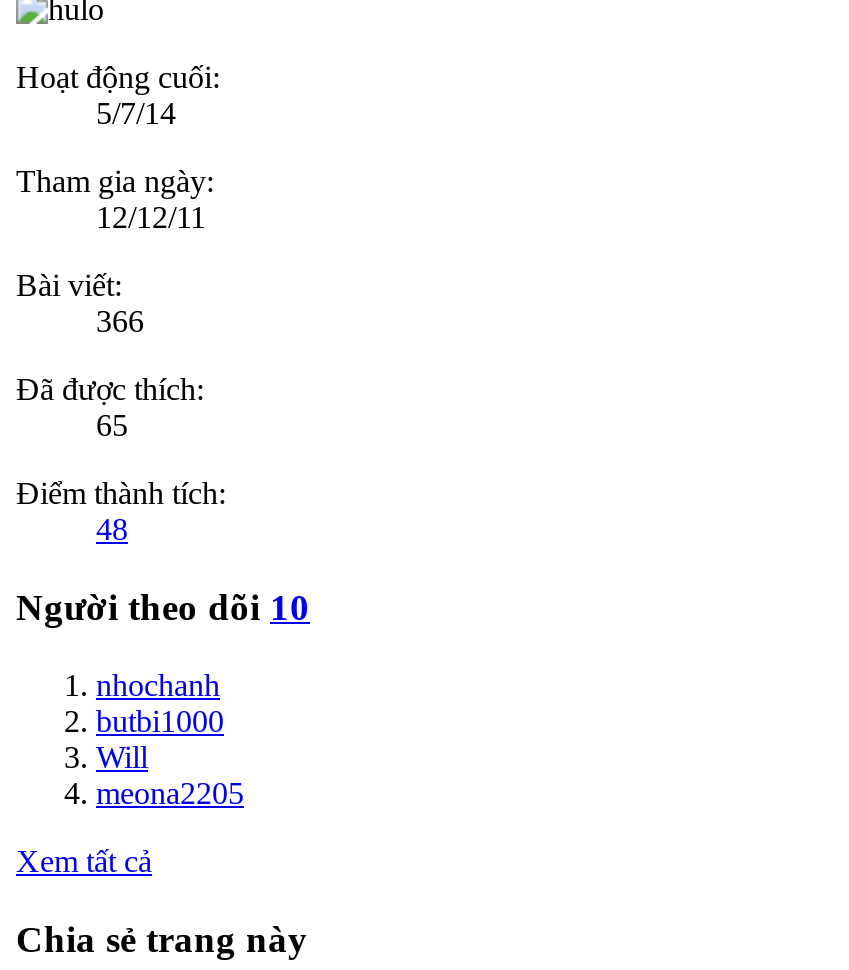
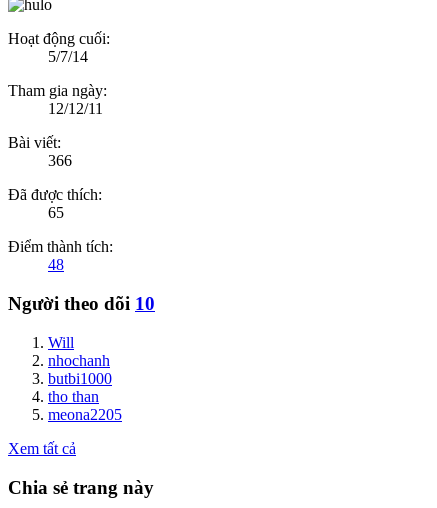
moved [96,740,148,774] -> [48,334,74,351]: Will
none -> [48,388,99,405] tho than

